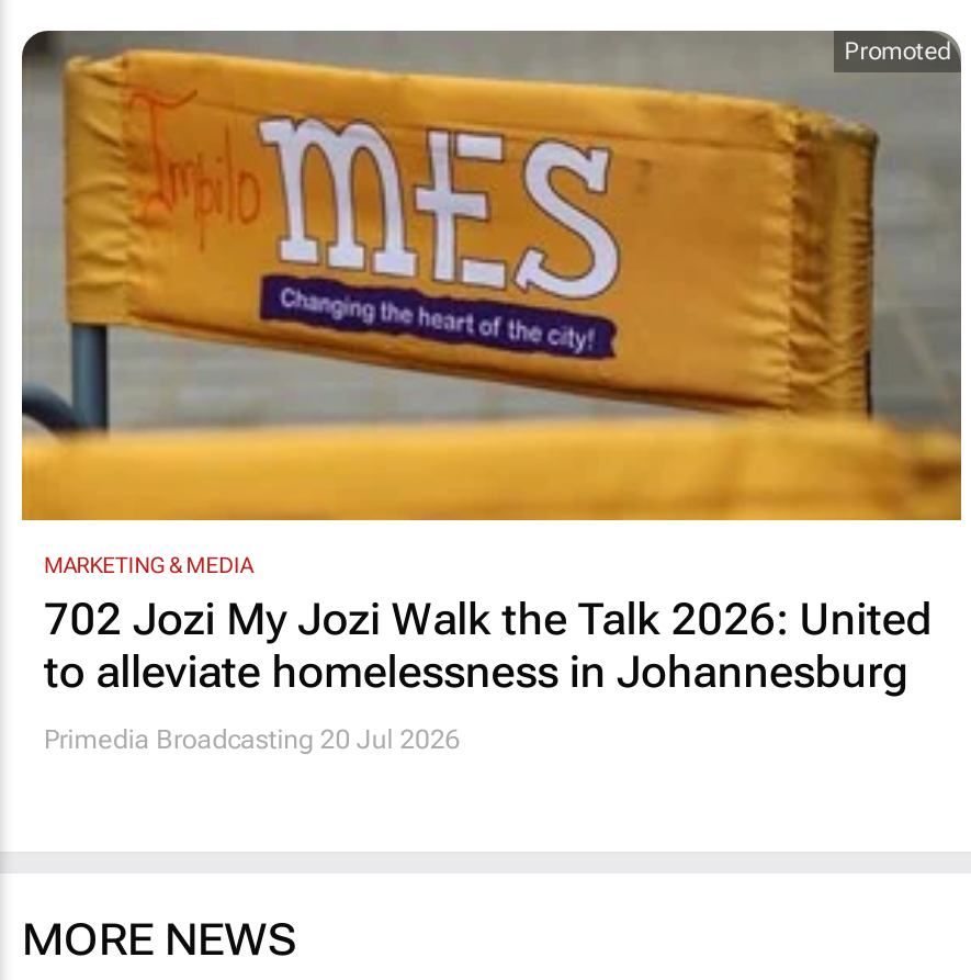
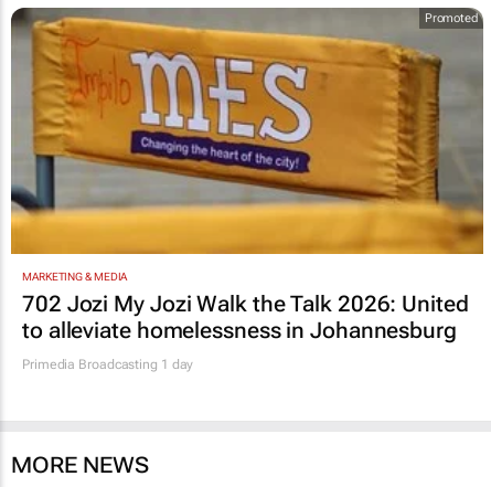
[44,725,460,755] Primedia Broadcasting 20 Jul 2026 -> [22,357,193,372] Primedia Broadcasting 1 day

